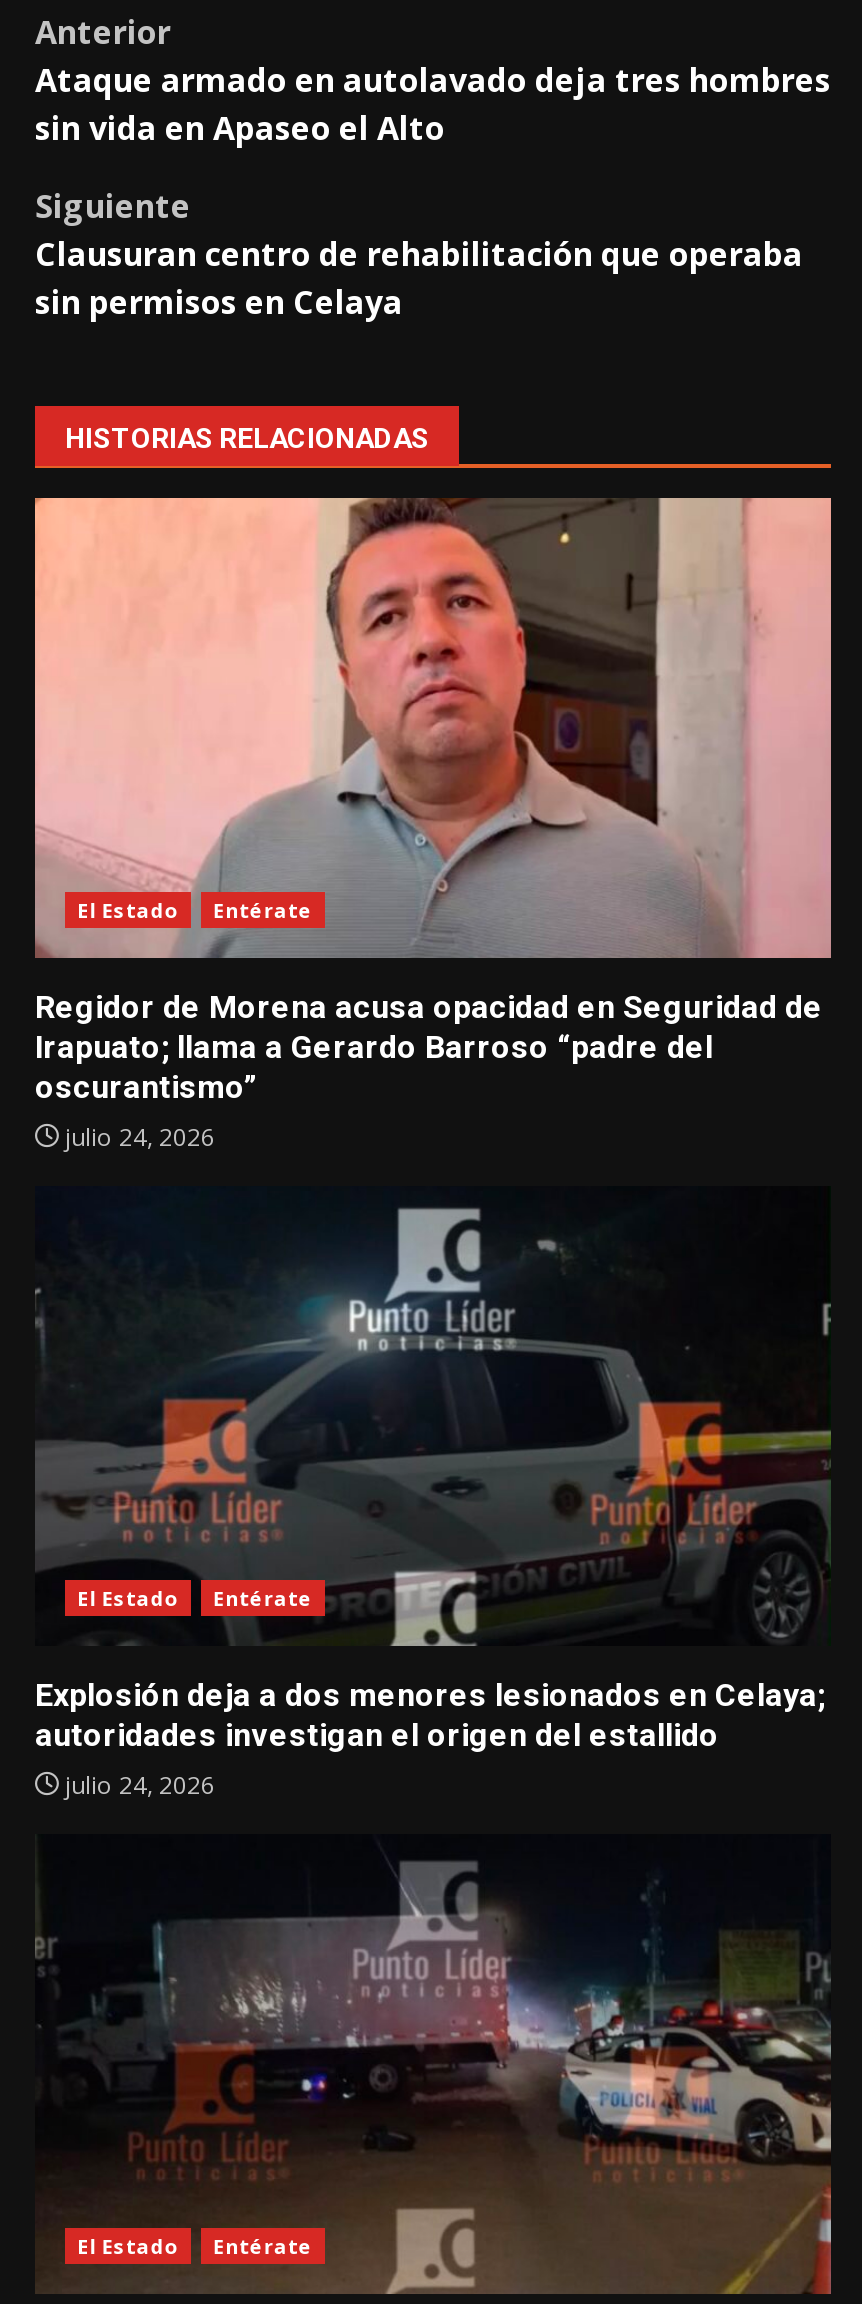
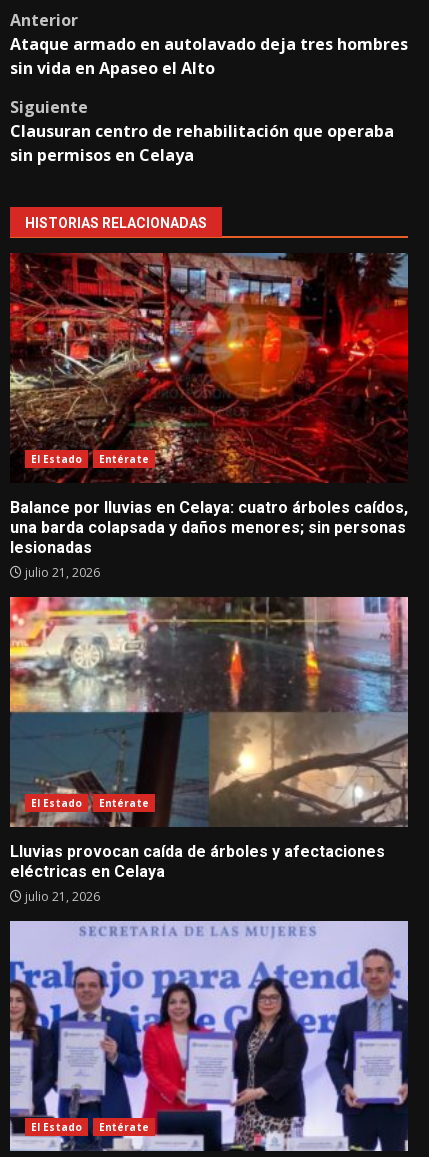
[33,495,833,1154] [image] | Regidor de Morena acusa opacidad en Seguridad de | Irapuato; llama a Gerardo Barroso “padre del | oscurantismo” | julio 24, 2026 -> [9,252,409,581] [image] | Balance por lluvias en Celaya: cuatro árboles caídos, | una barda colapsada y daños menores; sin personas | lesionadas | julio 21, 2026
[35,1185,831,1802] [image] | Explosión deja a dos menores lesionados en Celaya; | autoridades investigan el origen del estallido | julio 24, 2026 -> [9,596,409,905] [image] | Lluvias provocan caída de árboles y afectaciones | eléctricas en Celaya | julio 21, 2026
[35,1833,833,2295] [image] -> [9,920,409,1152] [image]

